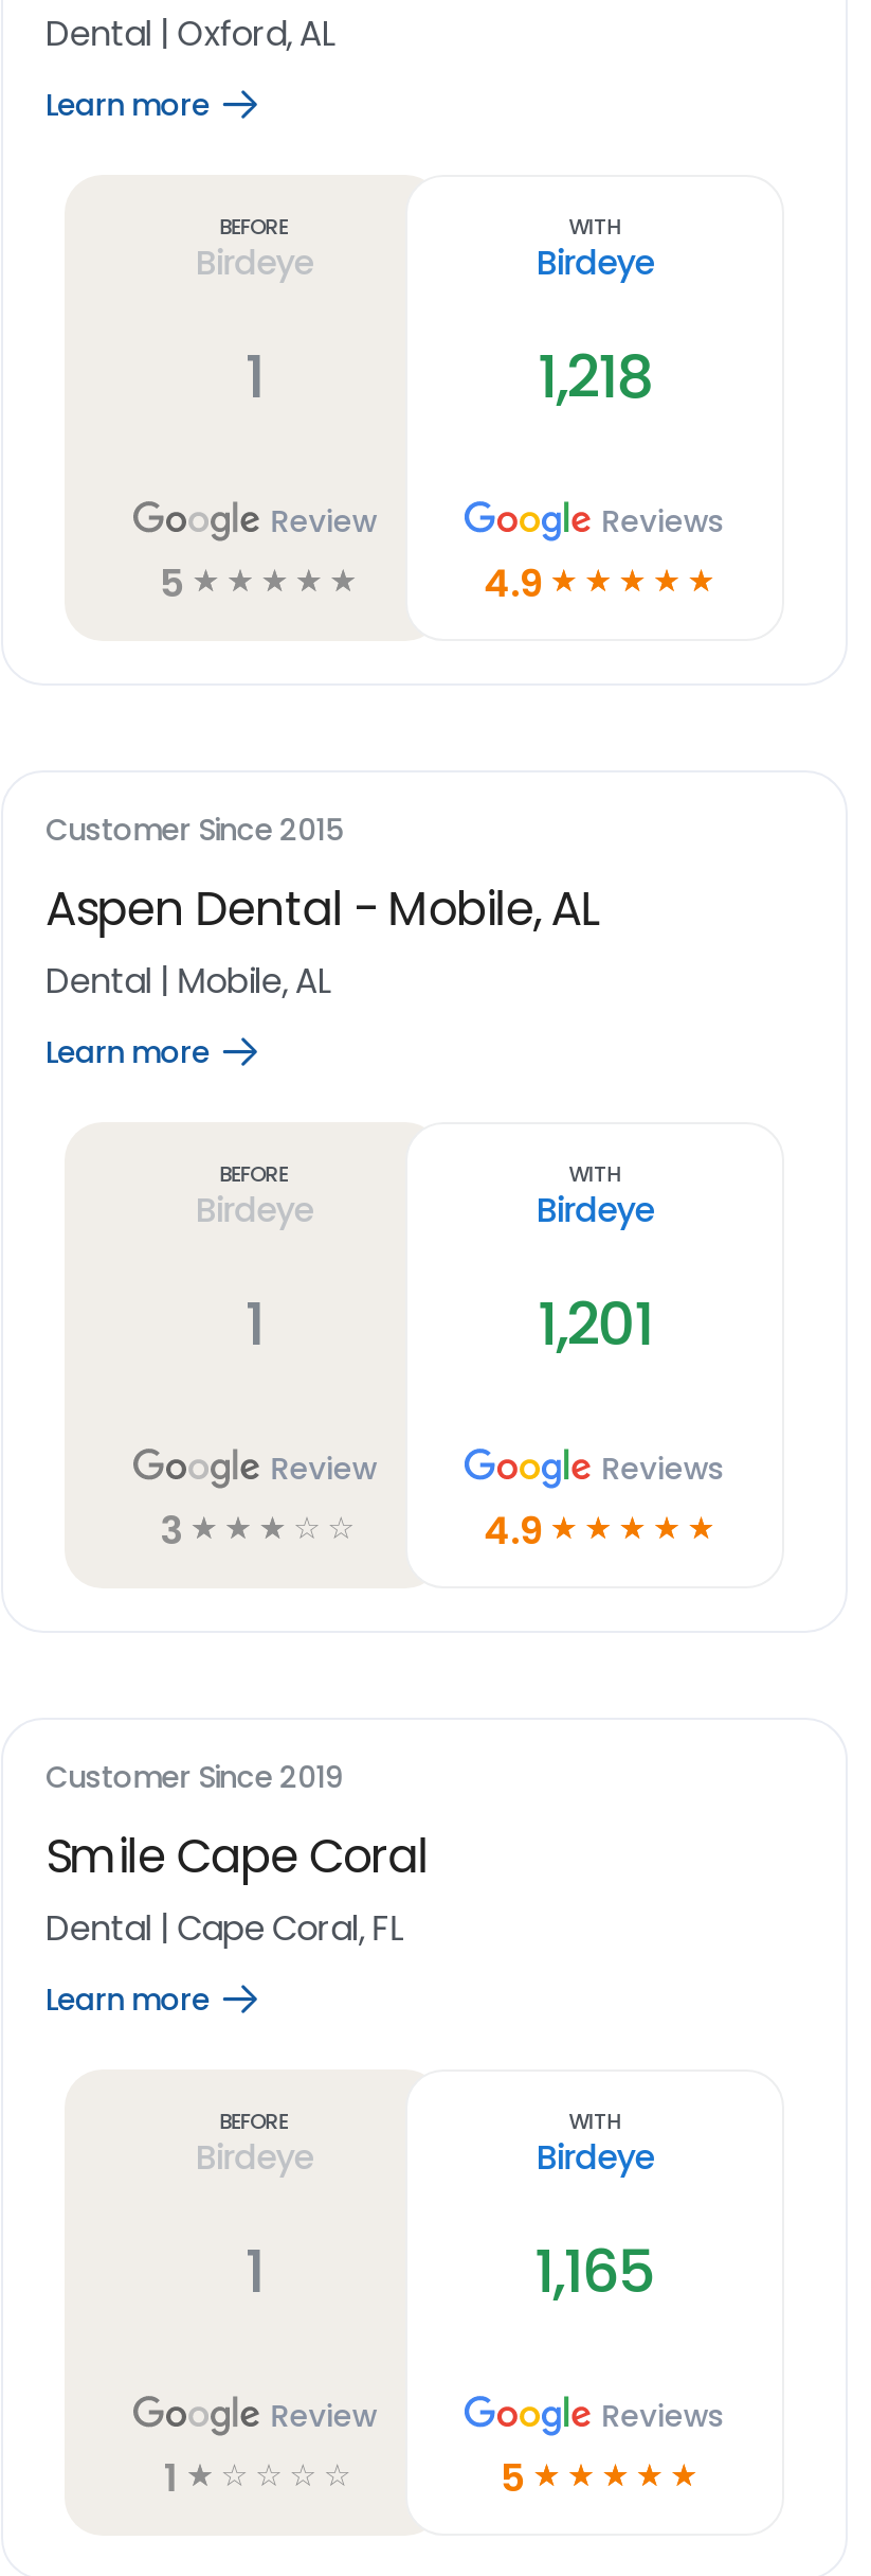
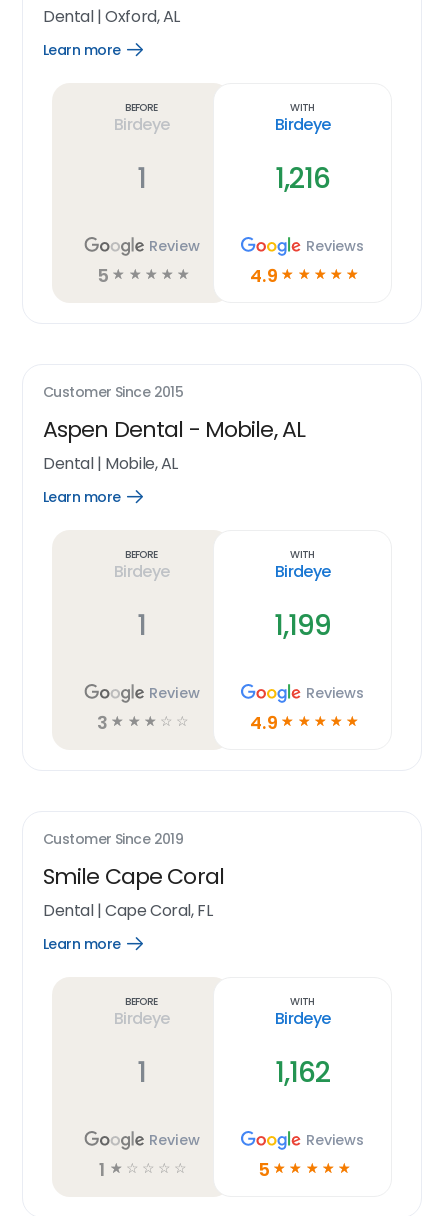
[537,335,652,418] 1,218 -> [275,158,330,197] 1,216
[537,1282,652,1365] 1,201 -> [274,605,331,644] 1,199
[534,2229,656,2312] 1,165 -> [275,1052,330,1091] 1,162

